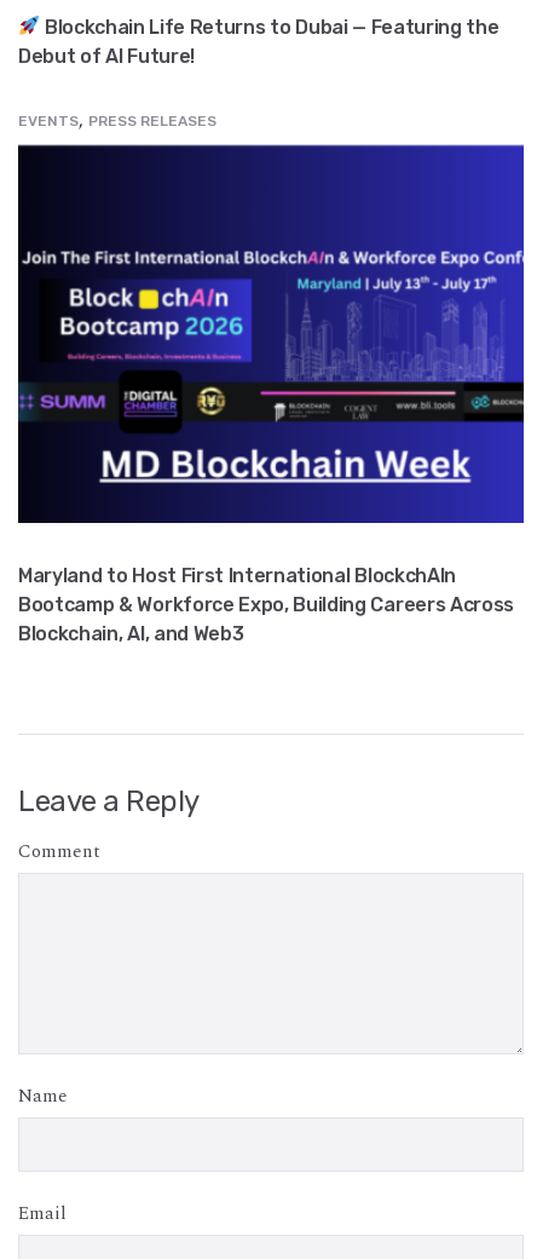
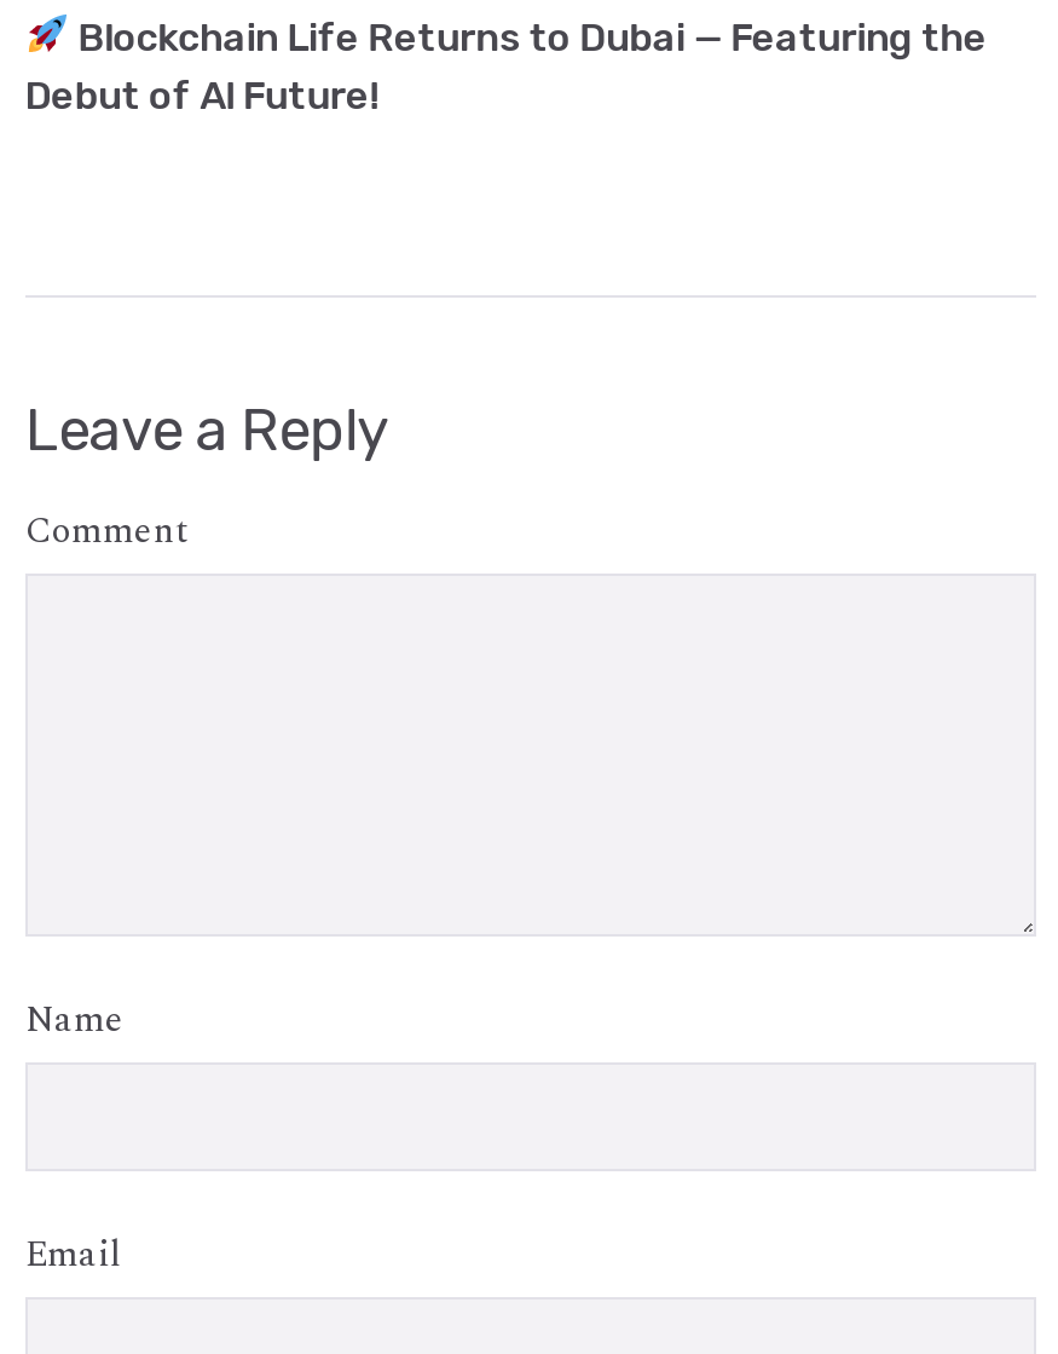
[18,106,216,134] EVENTS, PRESS RELEASES -> none
[17,144,525,645] [image] | Maryland to Host First International BlockchAIn | Bootcamp & Workforce Expo, Building Careers Across | Blockchain, AI, and Web3 -> none

